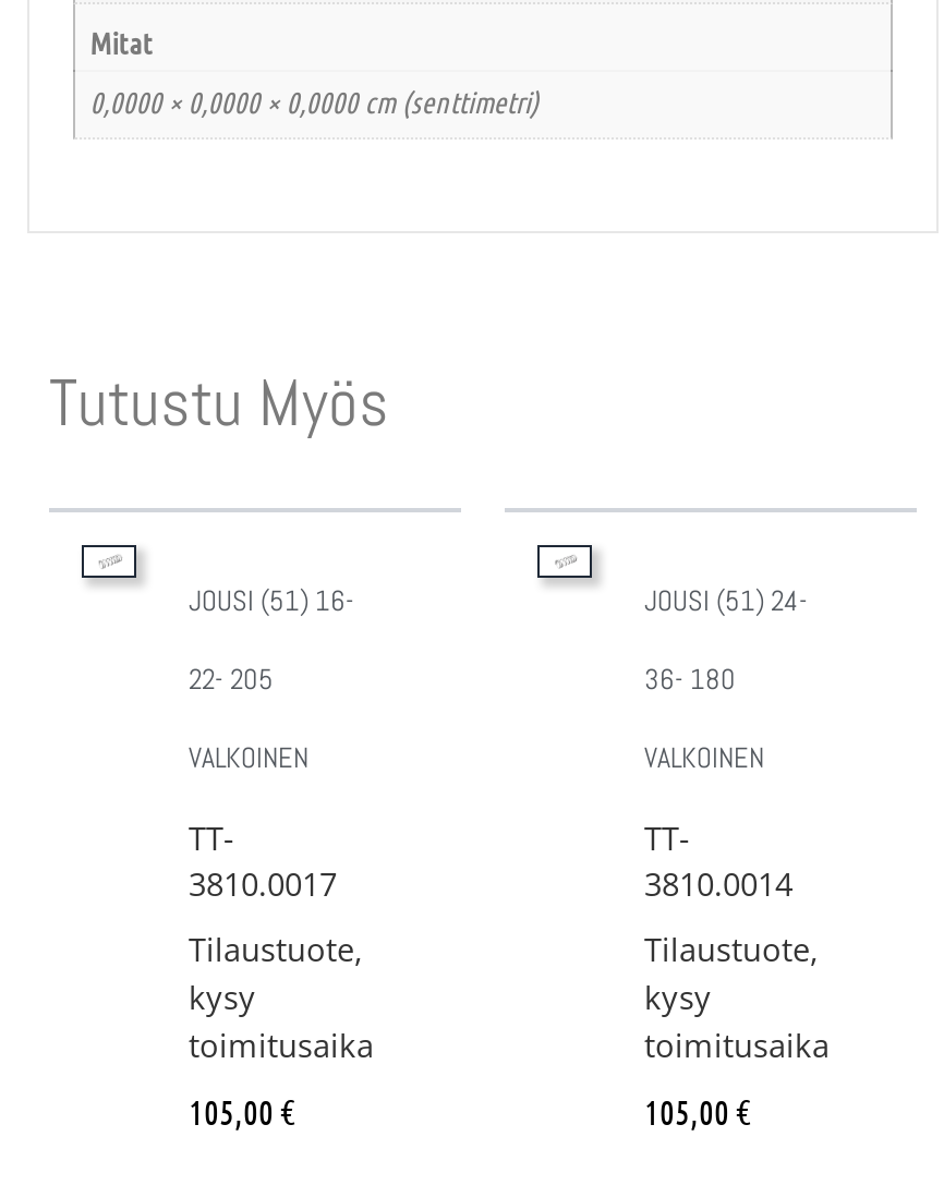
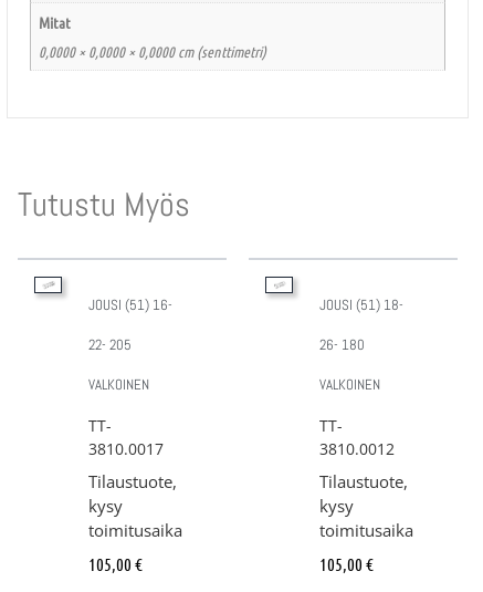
[644,582,808,619] JOUSI (51) 24- -> [319,296,403,315] JOUSI (51) 18-
[644,661,736,698] 36- 180 -> [319,336,365,355] 26- 180
[644,863,792,905] 3810.0014 -> [319,439,395,460] 3810.0012

